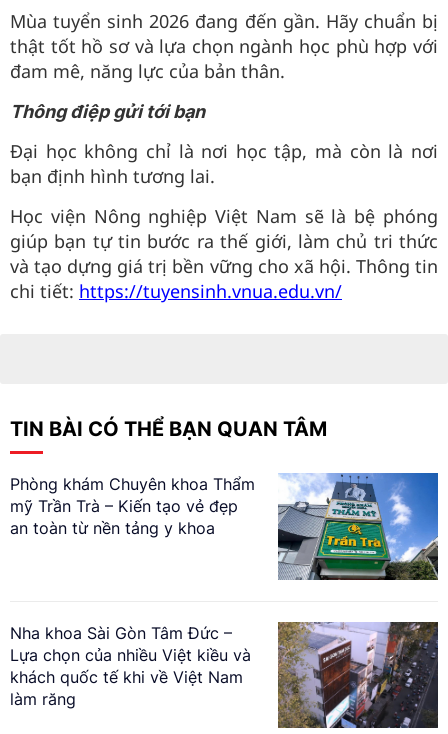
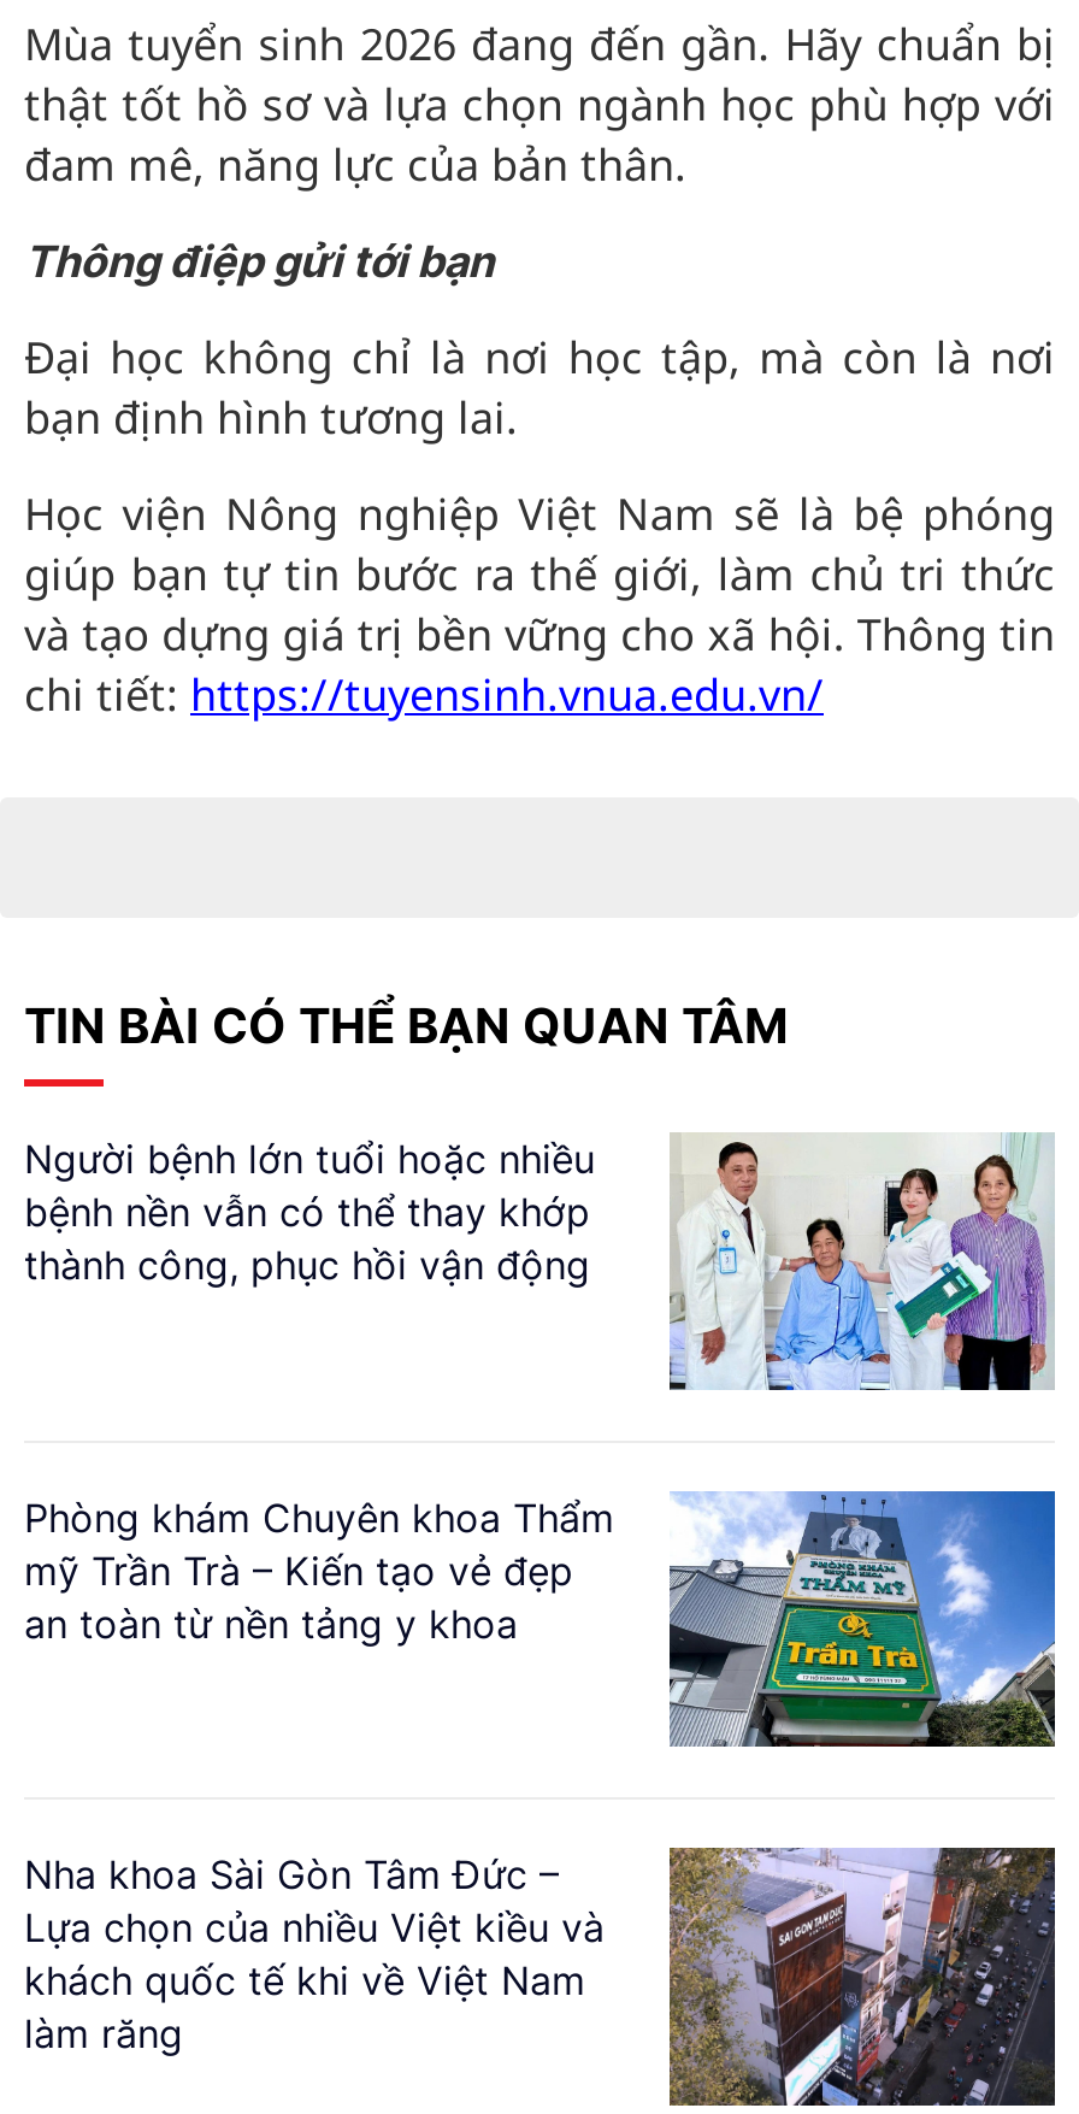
none -> [24,1132,1055,1392] [image] | Người bệnh lớn tuổi hoặc nhiều | bệnh nền vẫn có thể thay khớp | thành công, phục hồi vận động

